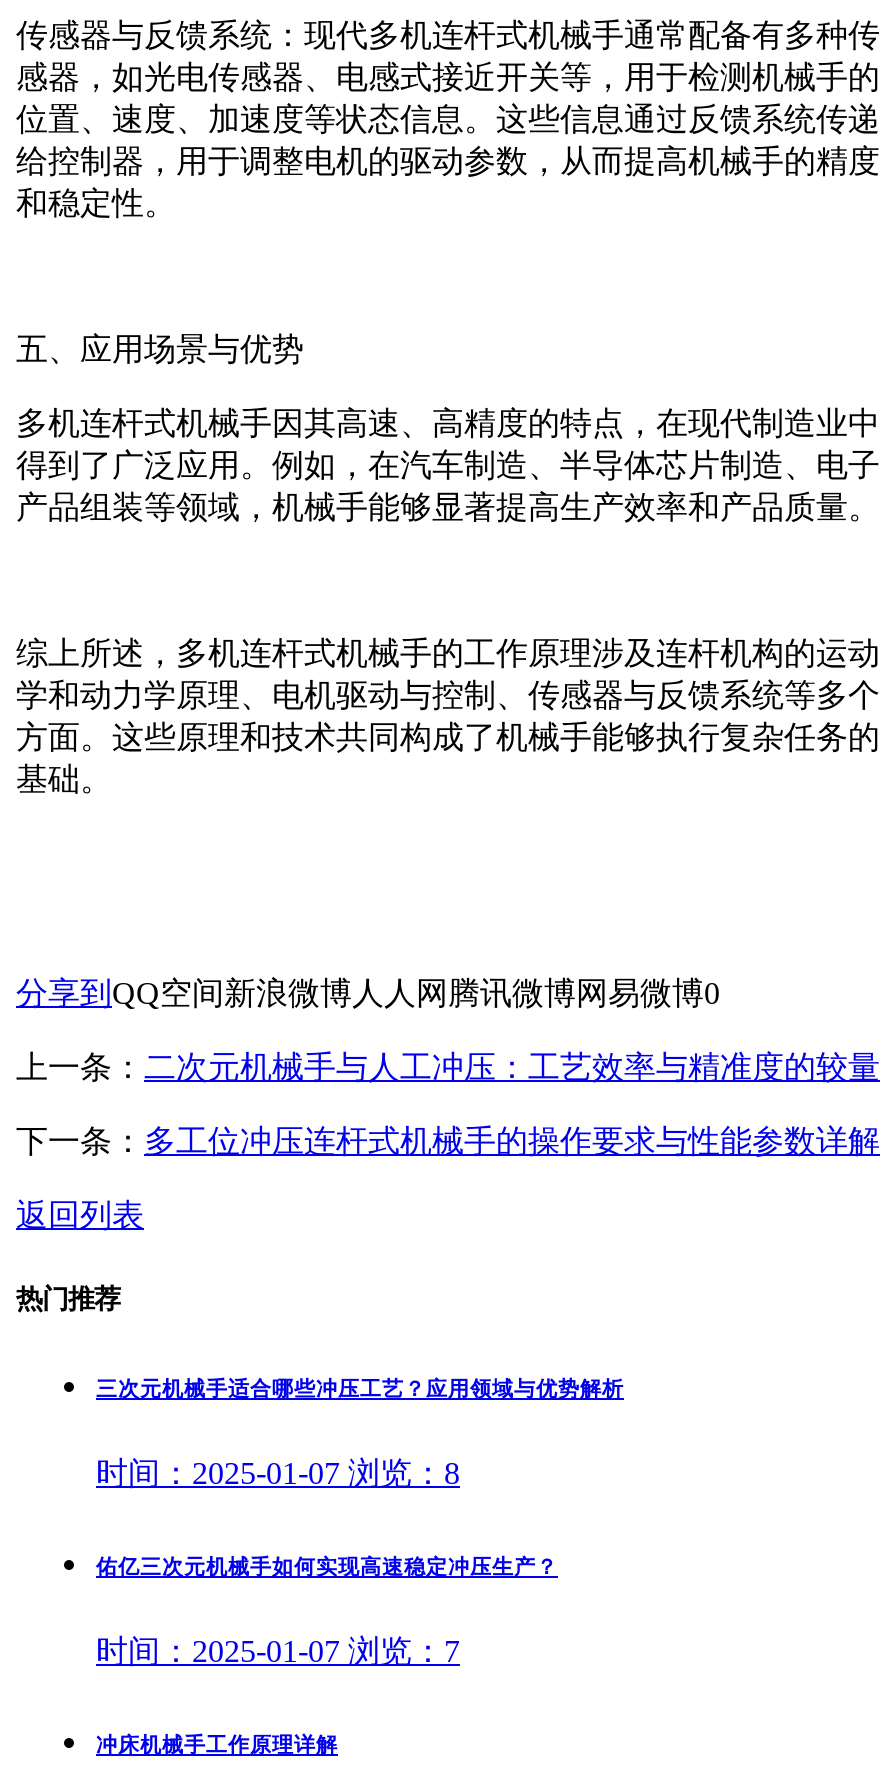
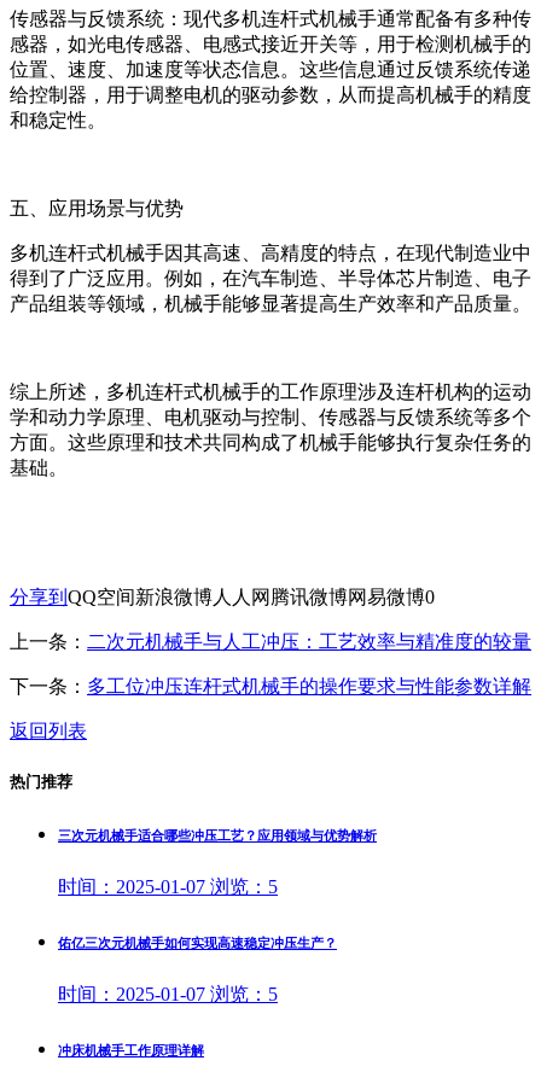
[96,1457,460,1491] 时间：2025-01-07浏览：8 -> [58,877,278,897] 时间：2025-01-07浏览：5
[96,1634,460,1668] 时间：2025-01-07浏览：7 -> [58,984,278,1005] 时间：2025-01-07浏览：5

